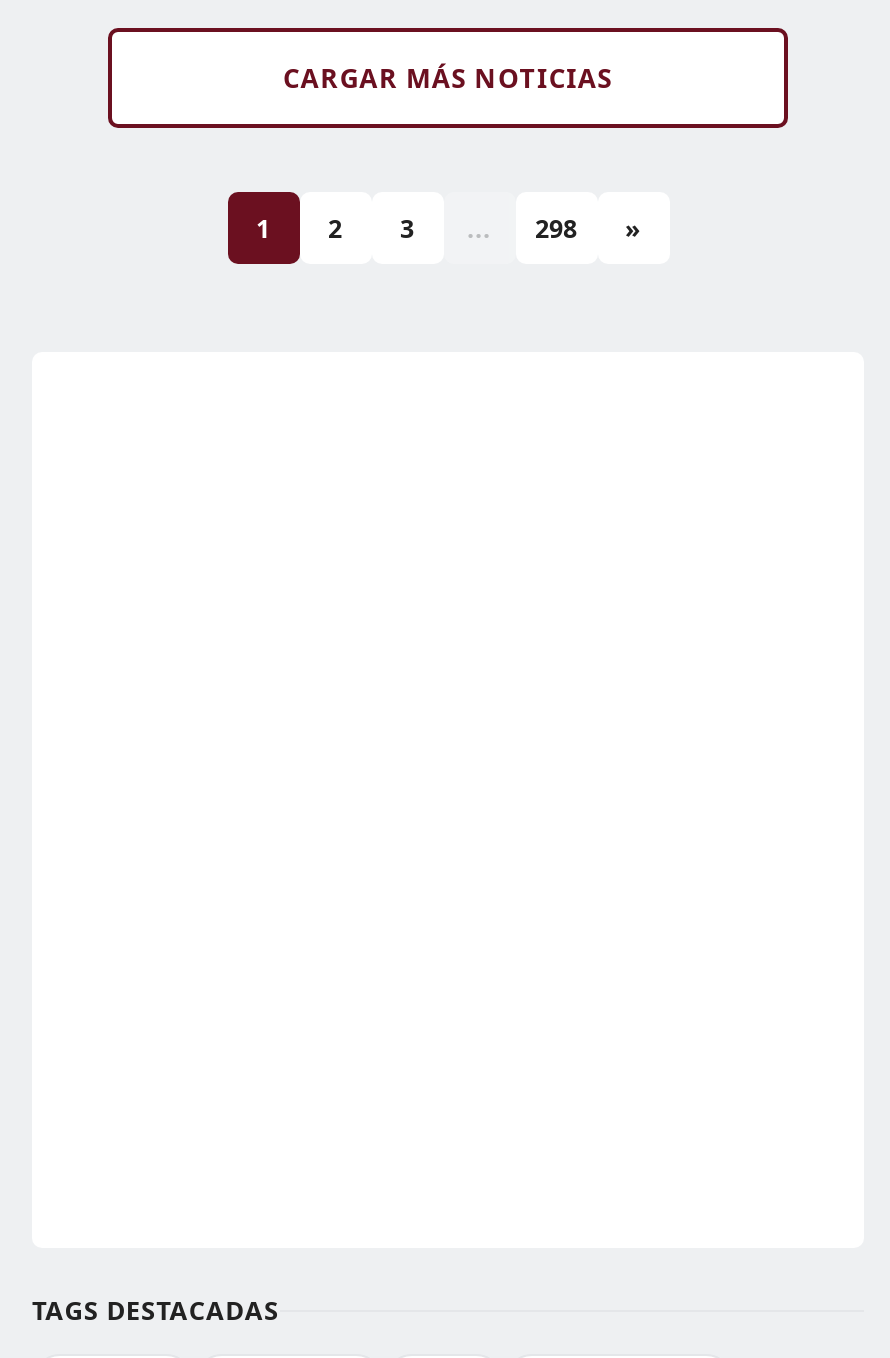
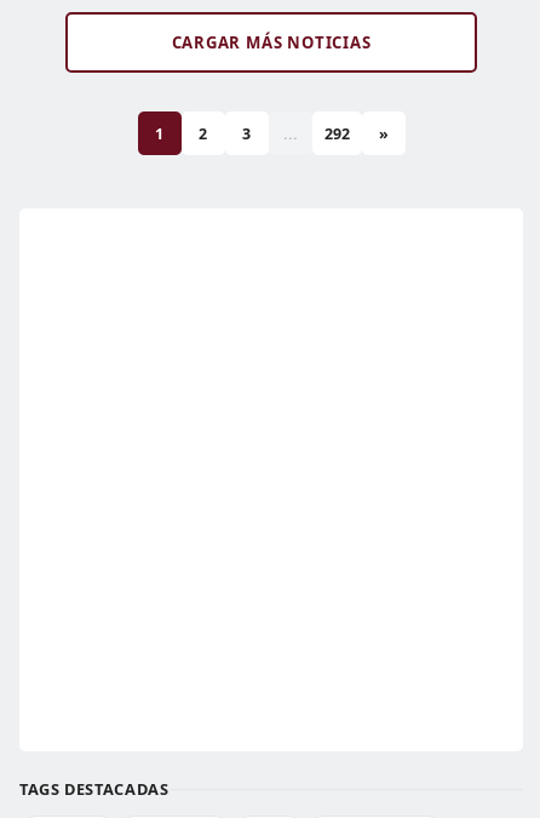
[535,211,577,245] 298 -> [324,123,349,144] 292

